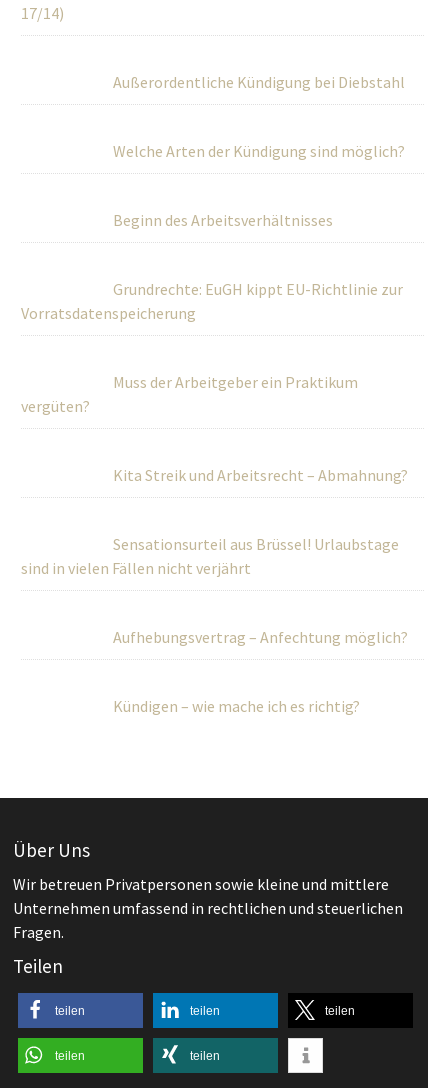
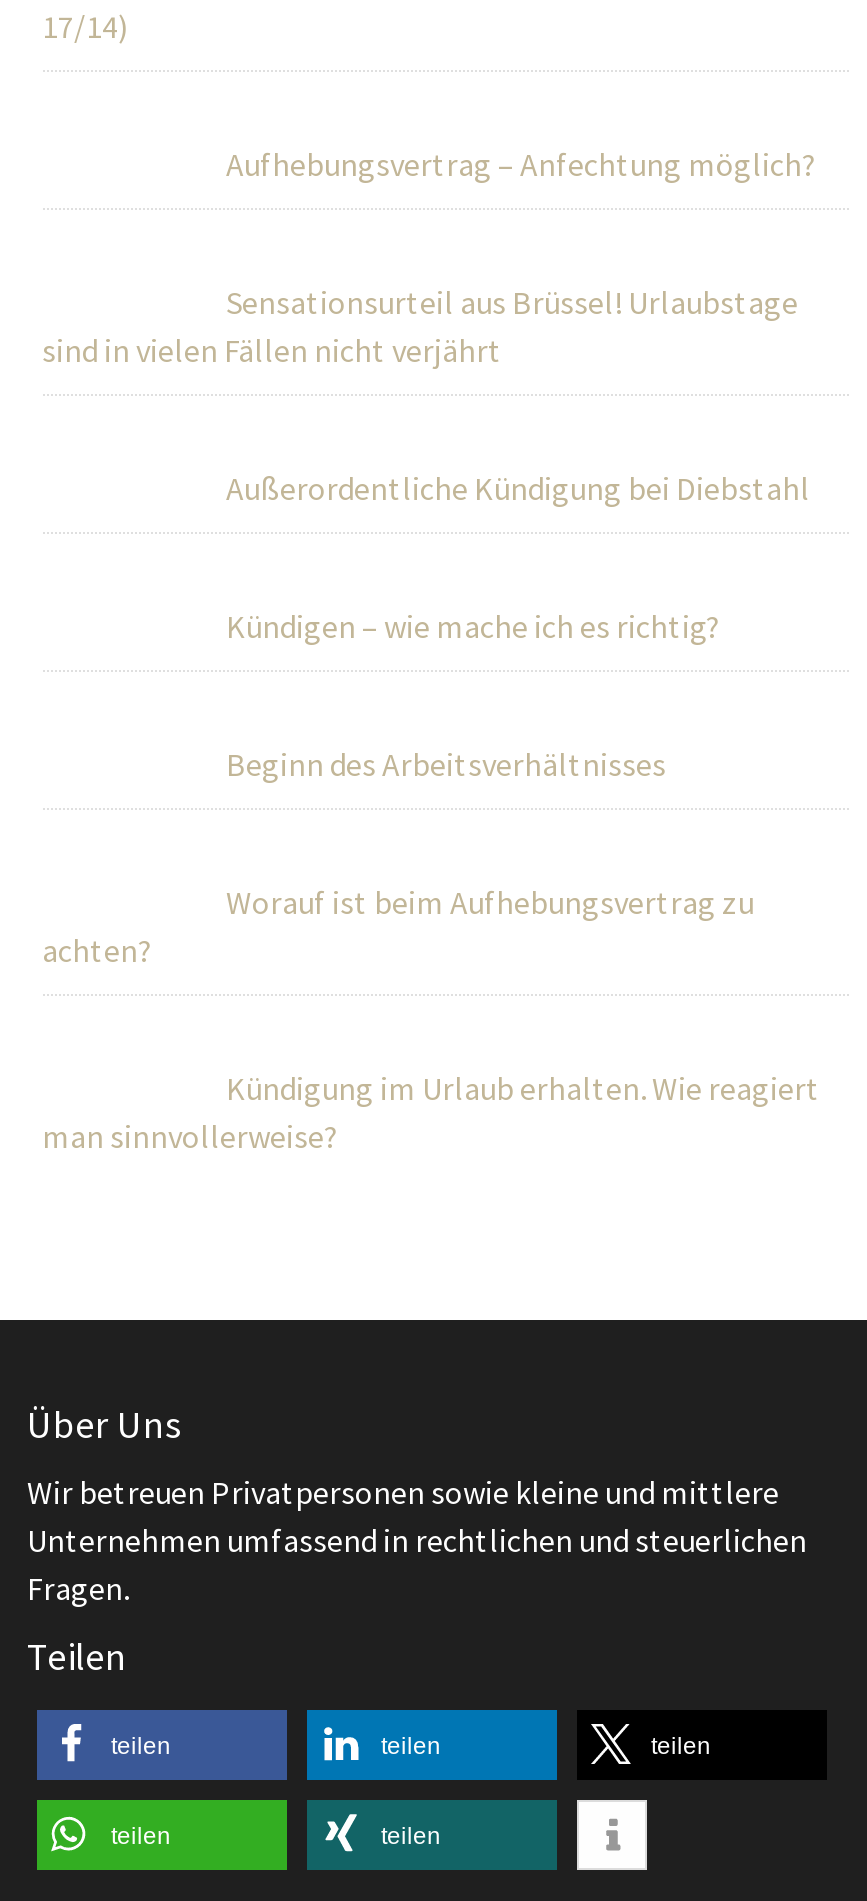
moved [112,72,404,92] -> [226,468,810,508]: Außerordentliche Kündigung bei Diebstahl
[20,141,407,485] Welche Arten der Kündigung sind möglich? | Grundrechte: EuGH kippt EU-Richtlinie zur | Vorratsdatenspeicherung | Muss der Arbeitgeber ein Praktikum | vergüten? | Kita Streik und Arbeitsrecht – Abmahnung? -> none
moved [112,210,332,230] -> [226,744,666,784]: Beginn des Arbeitsverhältnisses
moved [20,534,398,578] -> [42,282,798,370]: Sensationsurteil aus Brüssel! Urlaubstage | sind in vielen Fällen nicht verjährt
moved [112,627,407,647] -> [226,144,816,184]: Aufhebungsvertrag – Anfechtung möglich?
moved [112,696,359,716] -> [226,606,720,646]: Kündigen – wie mache ich es richtig?
none -> [42,882,820,1156] Worauf ist beim Aufhebungsvertrag zu | achten? | Kündigung im Urlaub erhalten. Wie reagiert | man sinnvollerweise?

